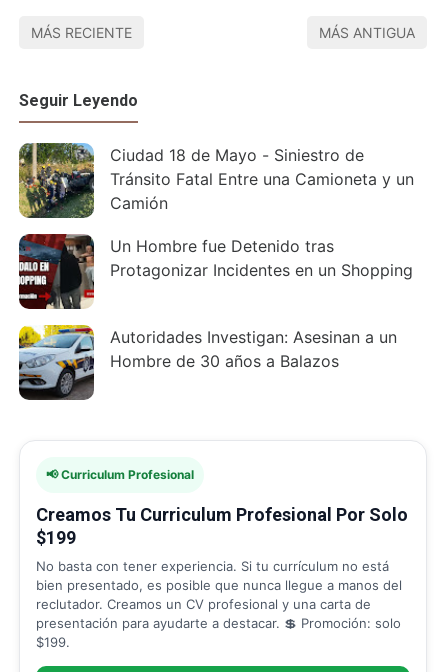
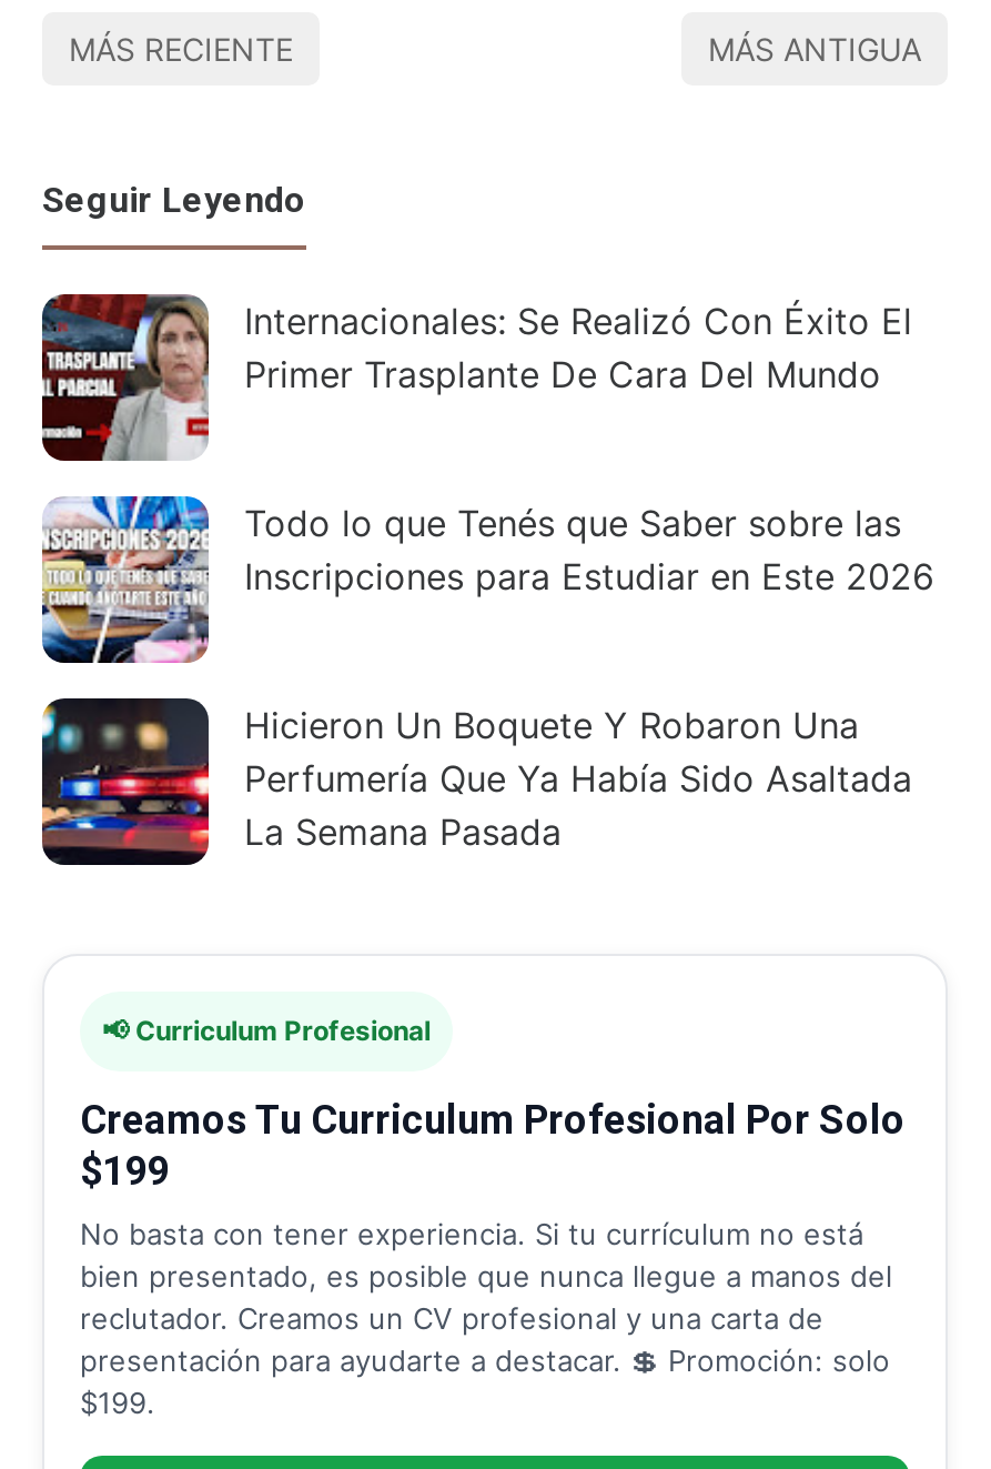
[18,142,414,219] [image] | Ciudad 18 de Mayo - Siniestro de | Tránsito Fatal Entre una Camioneta y un | Camión -> [40,292,912,461] [image] | Internacionales: Se Realizó Con Éxito El | Primer Trasplante De Cara Del Mundo
[18,233,413,310] [image] | Un Hombre fue Detenido tras | Protagonizar Incidentes en un Shopping -> [40,494,934,665] [image] | Todo lo que Tenés que Saber sobre las | Inscripciones para Estudiar en Este 2026
[18,324,397,400] [image] | Autoridades Investigan: Asesinan a un | Hombre de 30 años a Balazos -> [40,696,912,867] [image] | Hicieron Un Boquete Y Robaron Una | Perfumería Que Ya Había Sido Asaltada | La Semana Pasada

